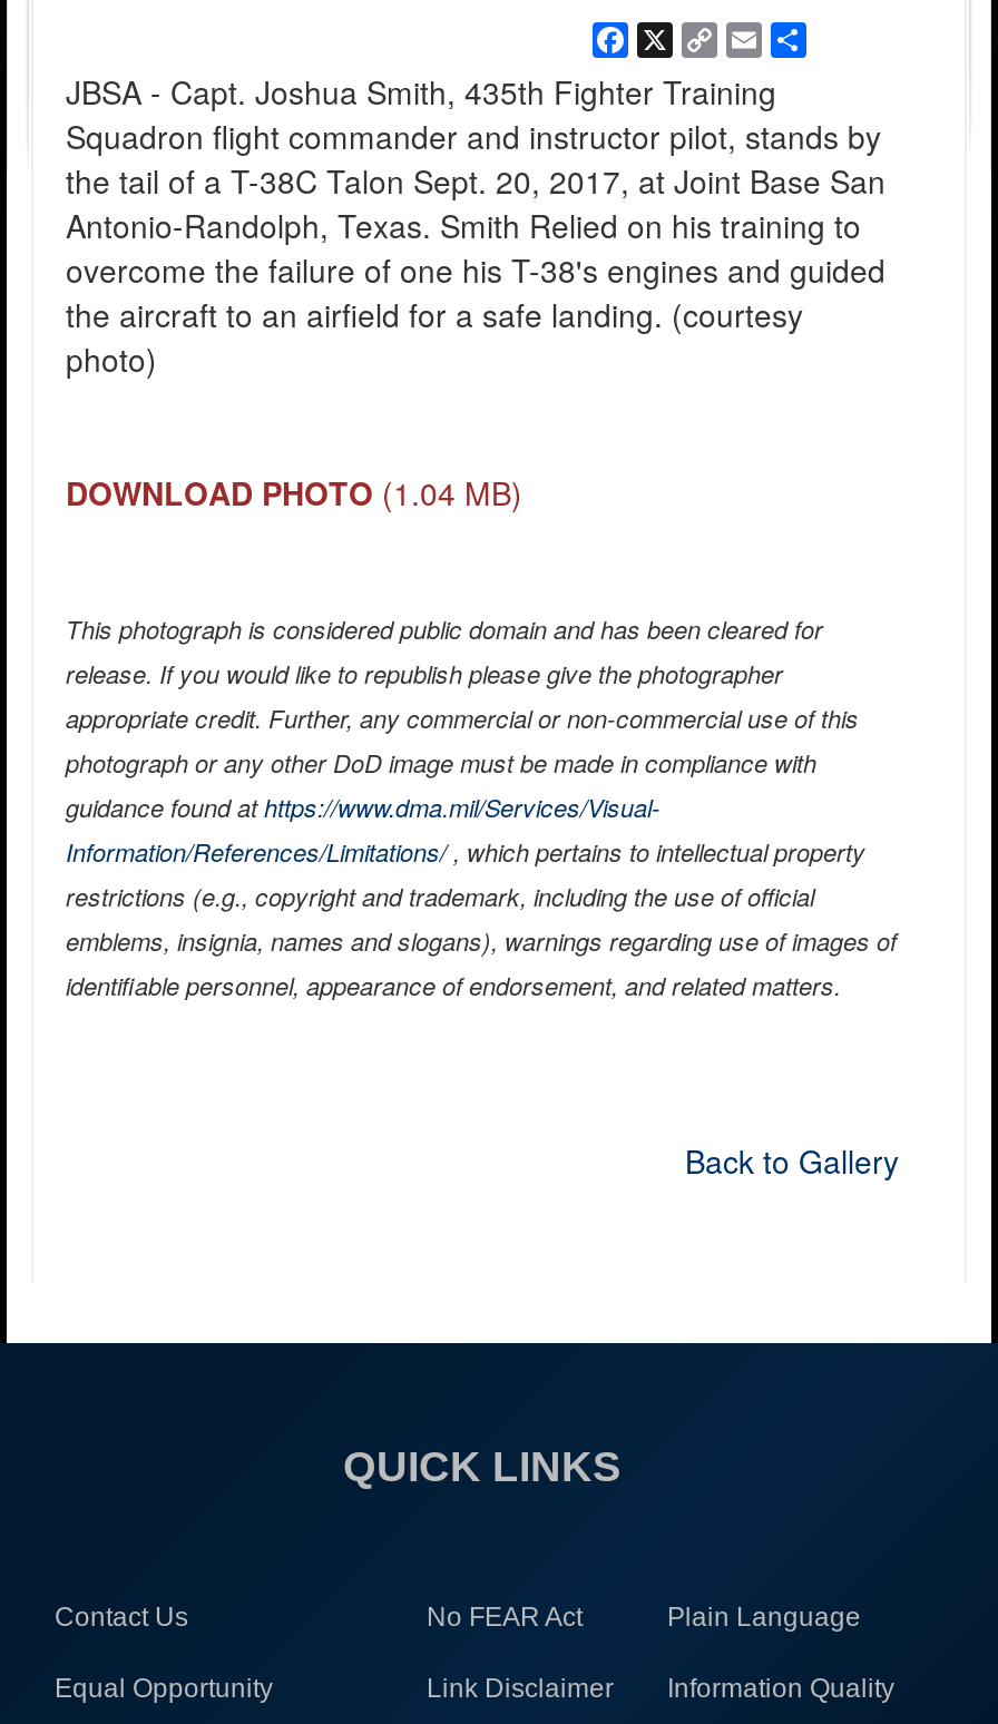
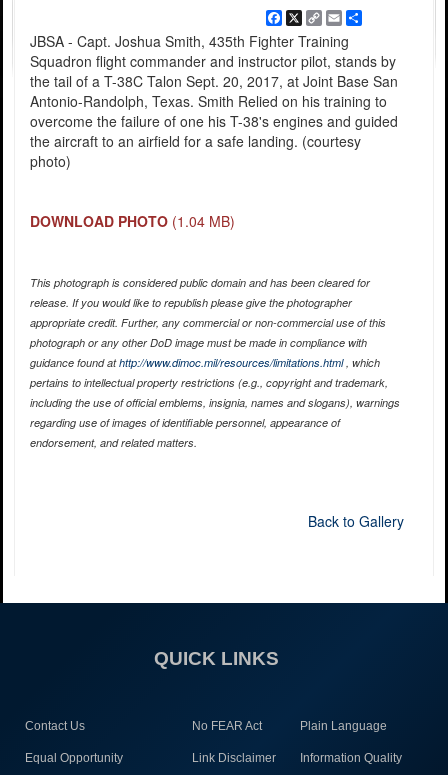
[66,792,897,1003] guidance found athttps://www.dma.mil/Services/Visual- | Information/References/Limitations/, which pertains to intellectual property | restrictions (e.g., copyright and trademark, including the use of official | emblems, insignia, names and slogans), warnings regarding use of images of | identifiable personnel, appearance of endorsement, and related matters. -> [29,355,399,450] guidance found athttp://www.dimoc.mil/resources/limitations.html, which | pertains to intellectual property restrictions (e.g., copyright and trademark, | including the use of official emblems, insignia, names and slogans), warnings | regarding use of images of identifiable personnel, appearance of | endorsement, and related matters.

